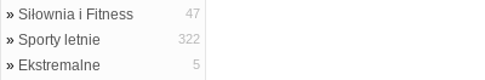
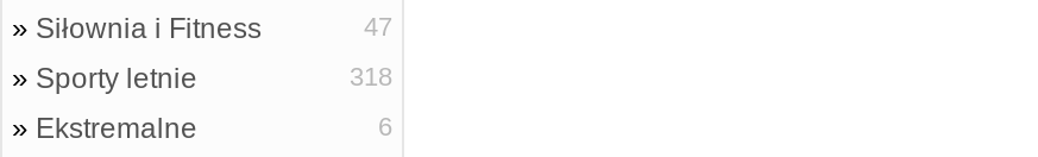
[178,32,200,46] 322 -> [350,62,392,90] 318
[193,57,200,72] 5 -> [378,112,392,140] 6

